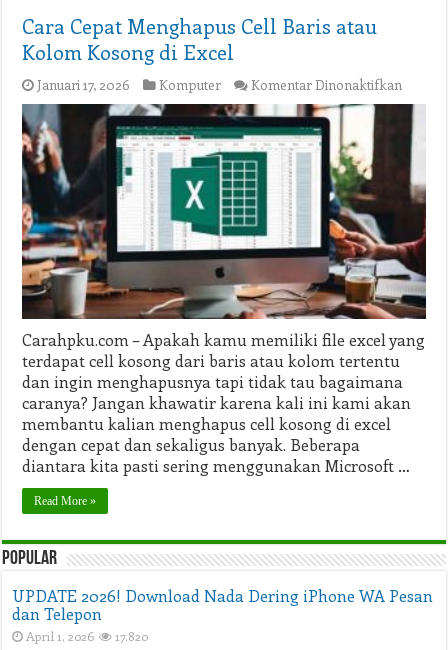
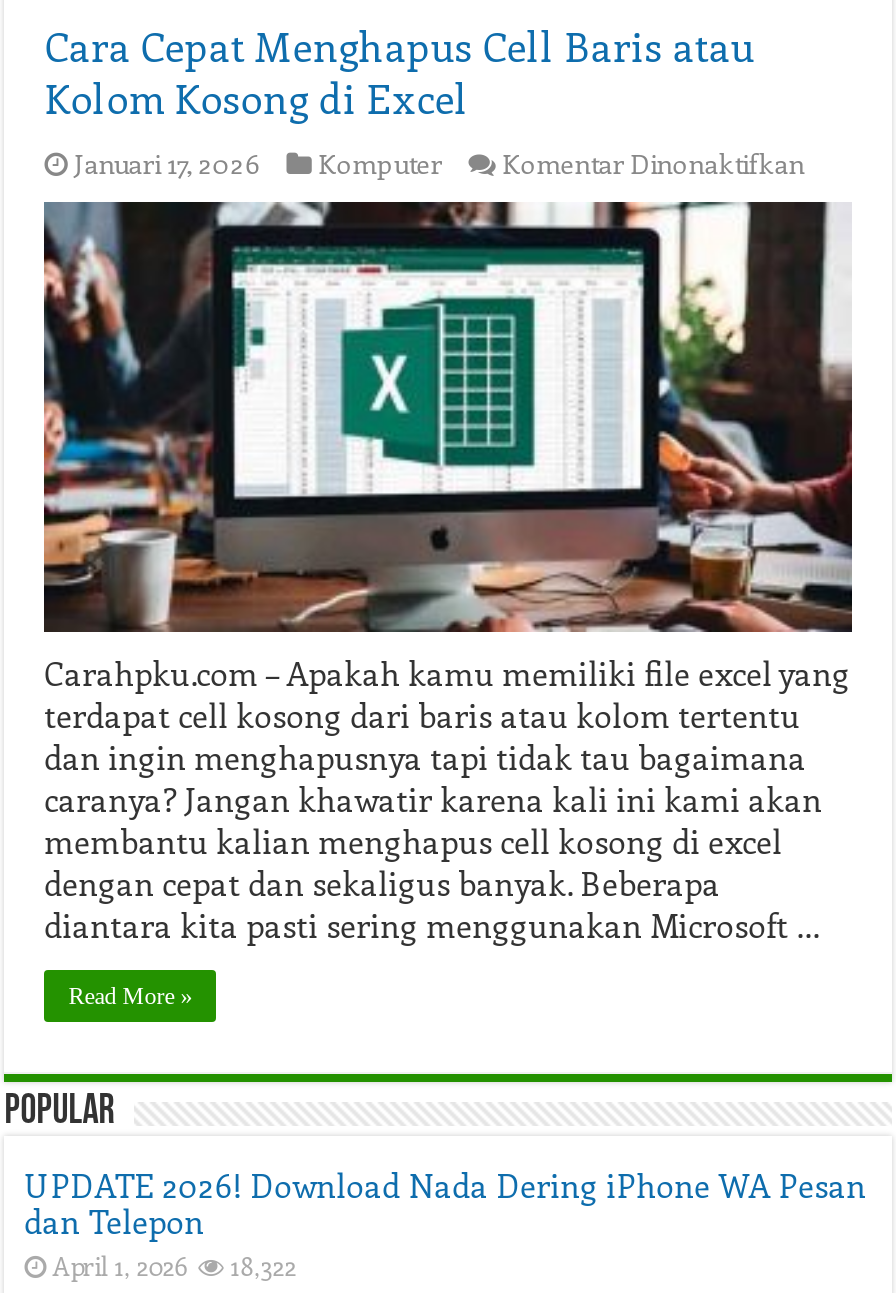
[26,627,148,644] April 1, 2026 17,820 -> [52,1248,296,1282] April 1, 2026 18,322

